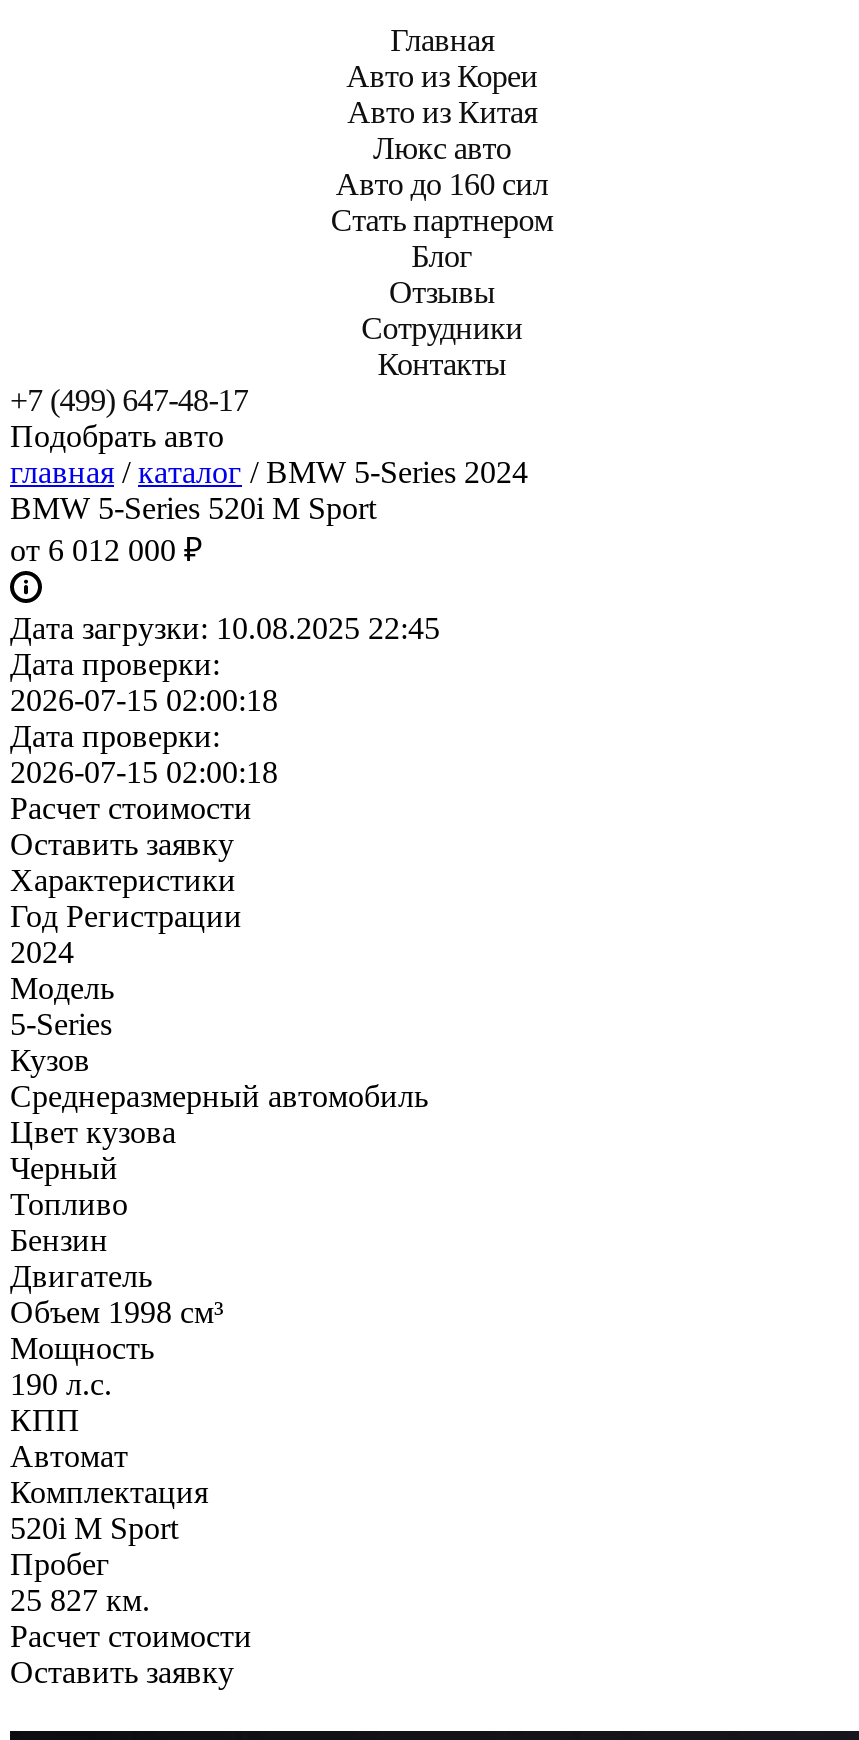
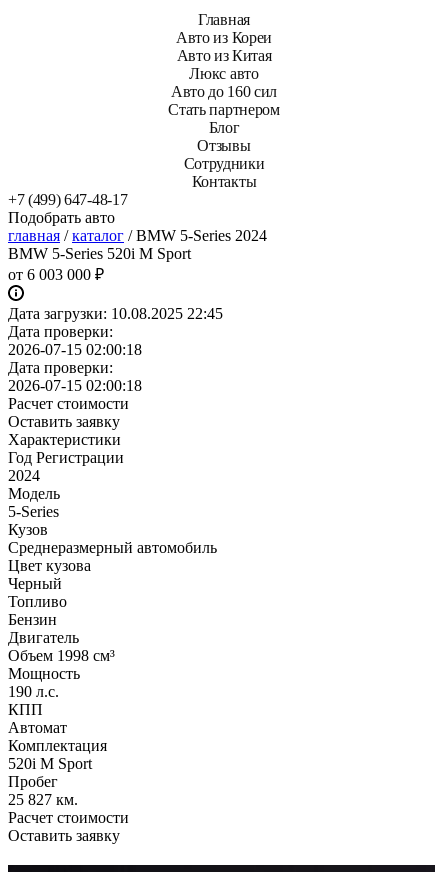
[10,533,202,567] от 6 012 000 ₽ -> [8,266,104,283] от 6 003 000 ₽

